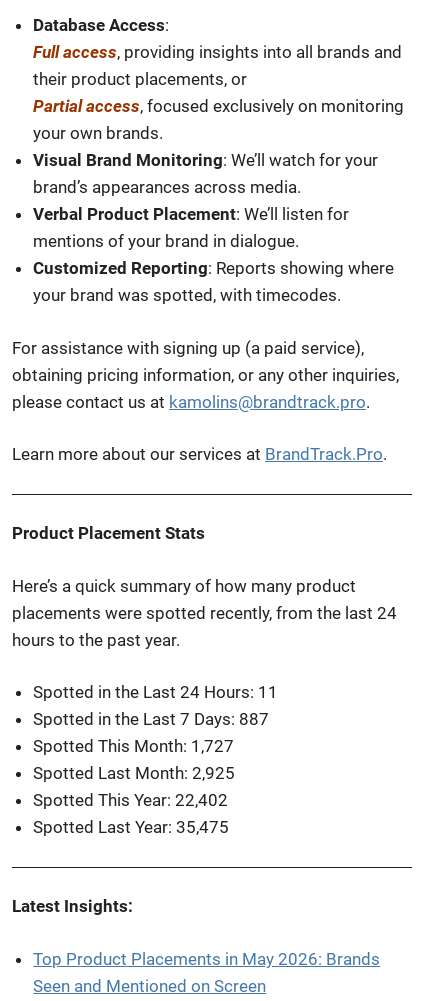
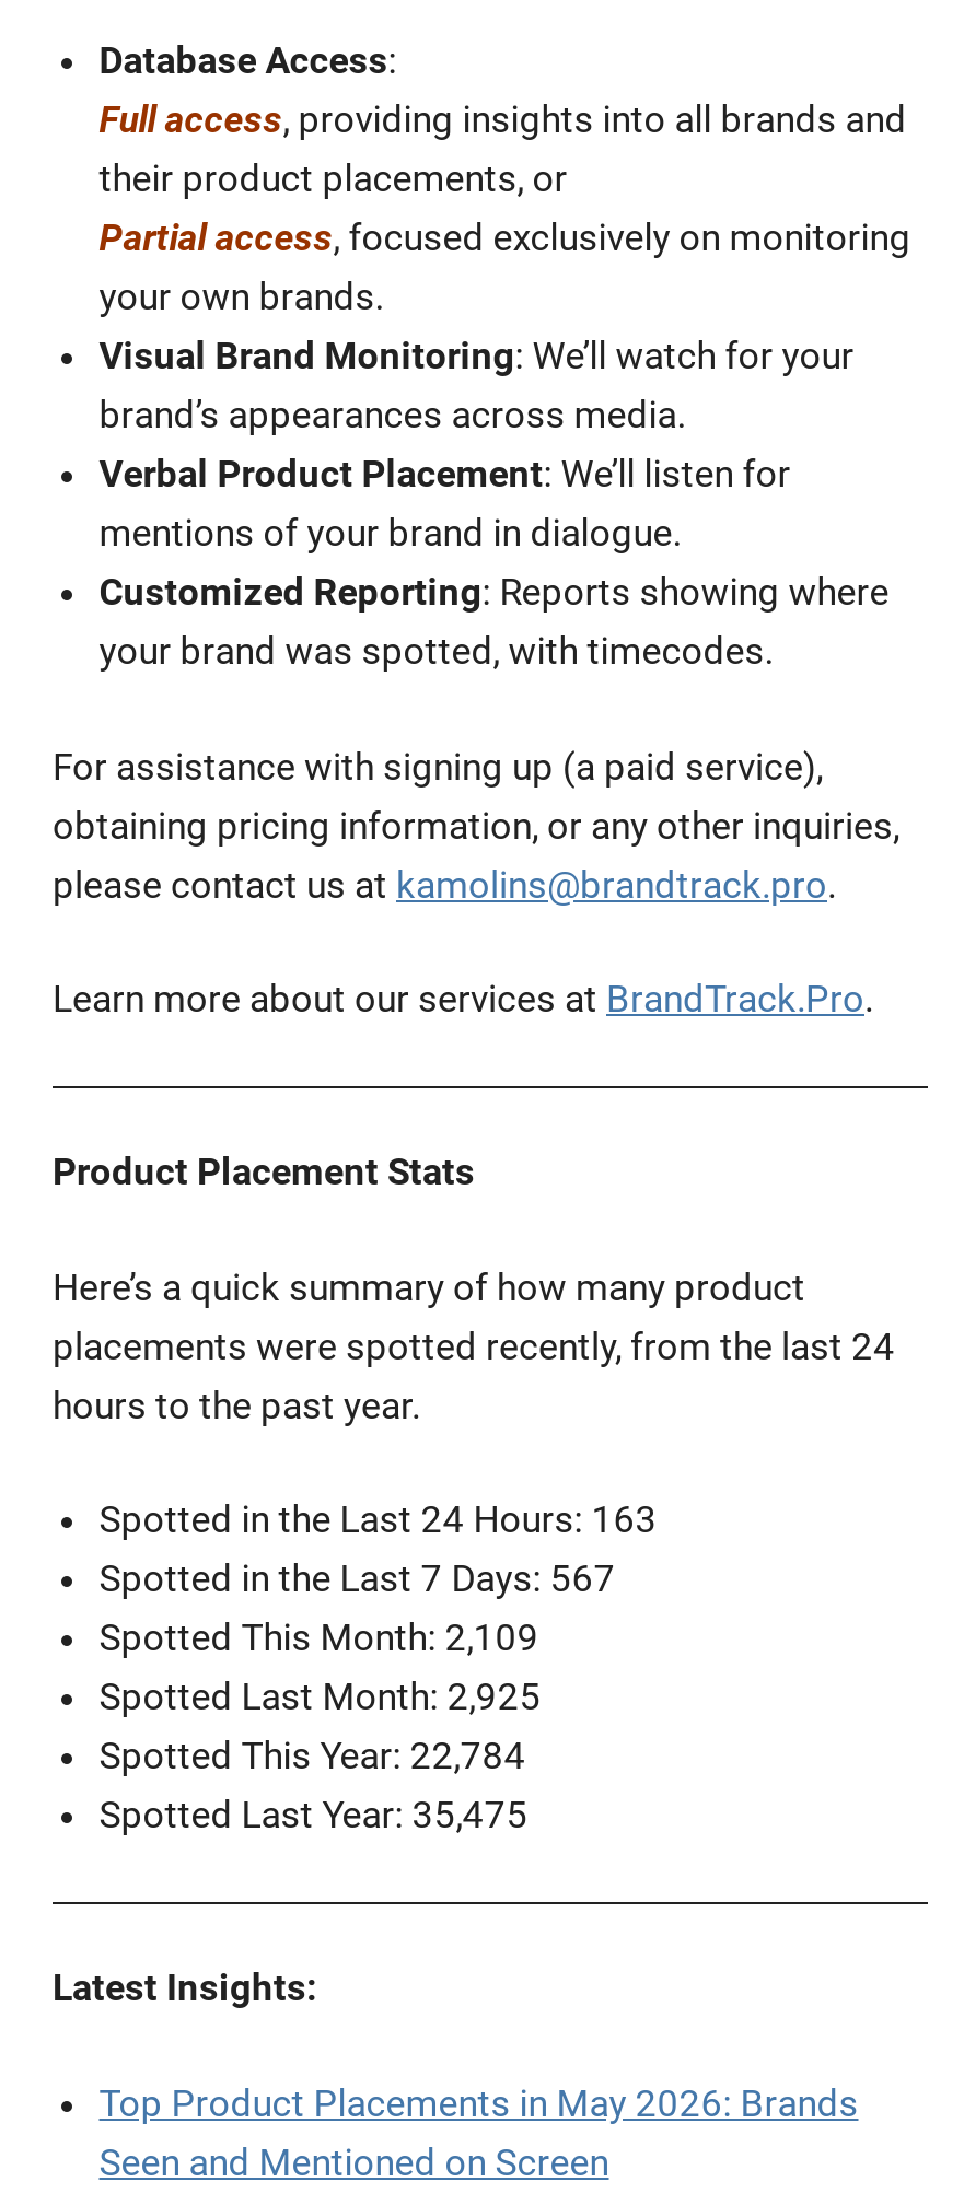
[33,682,278,702] Spotted in the Last 24 Hours: 11 -> [99,1498,657,1541] Spotted in the Last 24 Hours: 163
[33,709,269,729] Spotted in the Last 7 Days: 887 -> [99,1557,615,1600] Spotted in the Last 7 Days: 567
[33,736,234,756] Spotted This Month: 1,727 -> [99,1616,539,1659] Spotted This Month: 2,109
[33,790,228,810] Spotted This Year: 22,402 -> [99,1734,526,1778] Spotted This Year: 22,784

